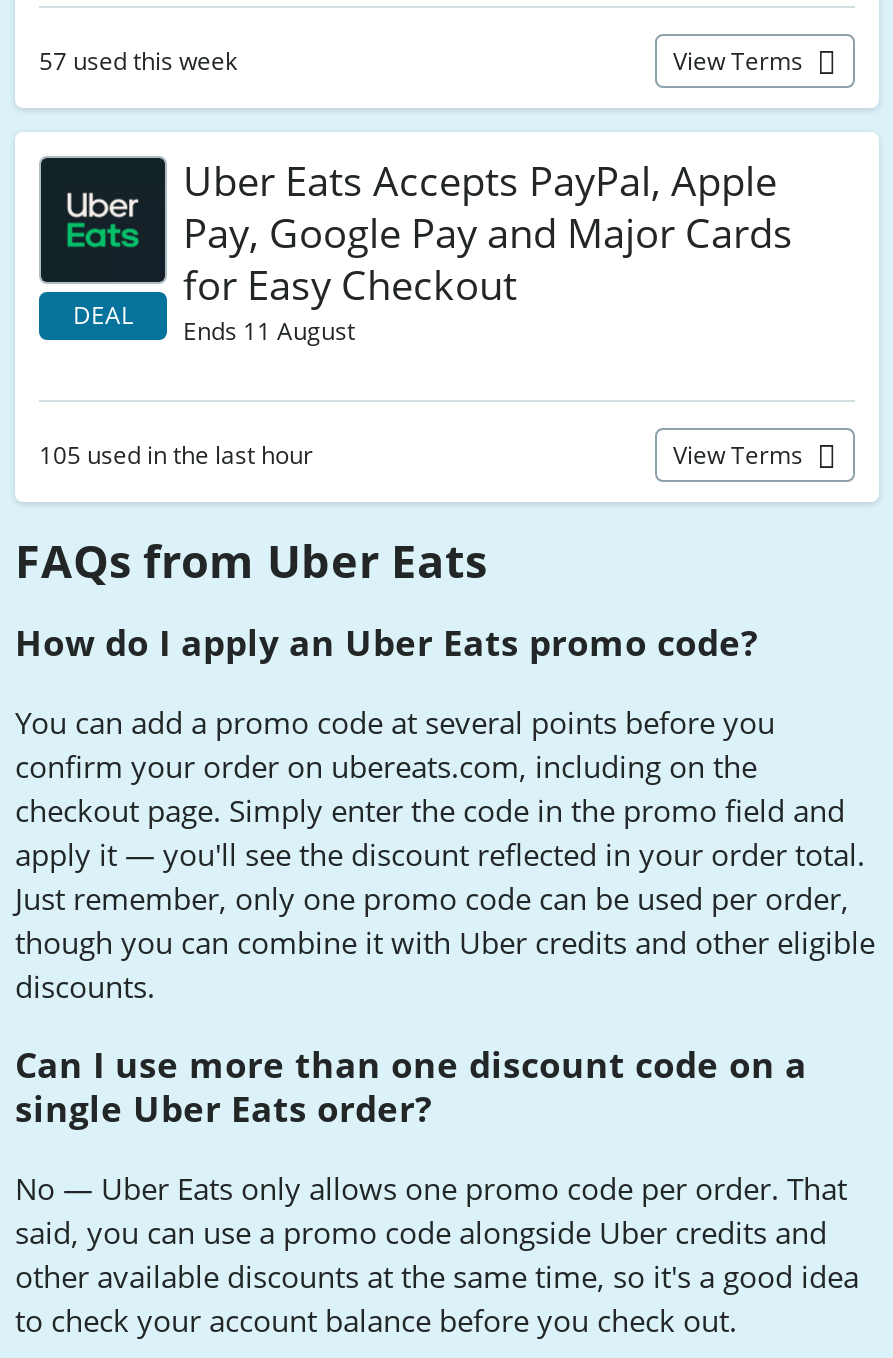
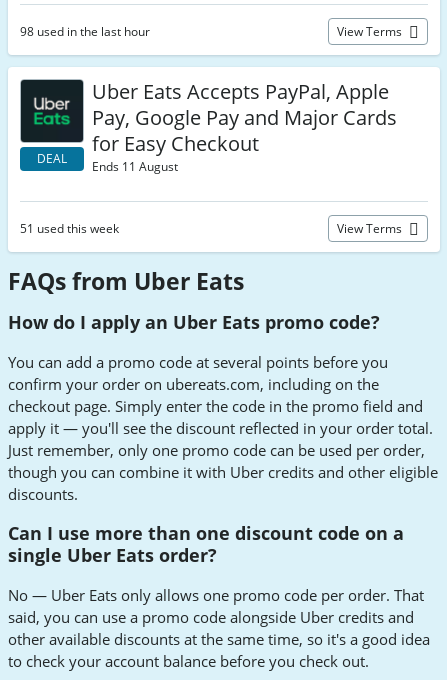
[39,44,237,78] 57 used this week -> [20,23,150,40] 98 used in the last hour
[39,438,313,472] 105 used in the last hour -> [20,220,119,237] 51 used this week

